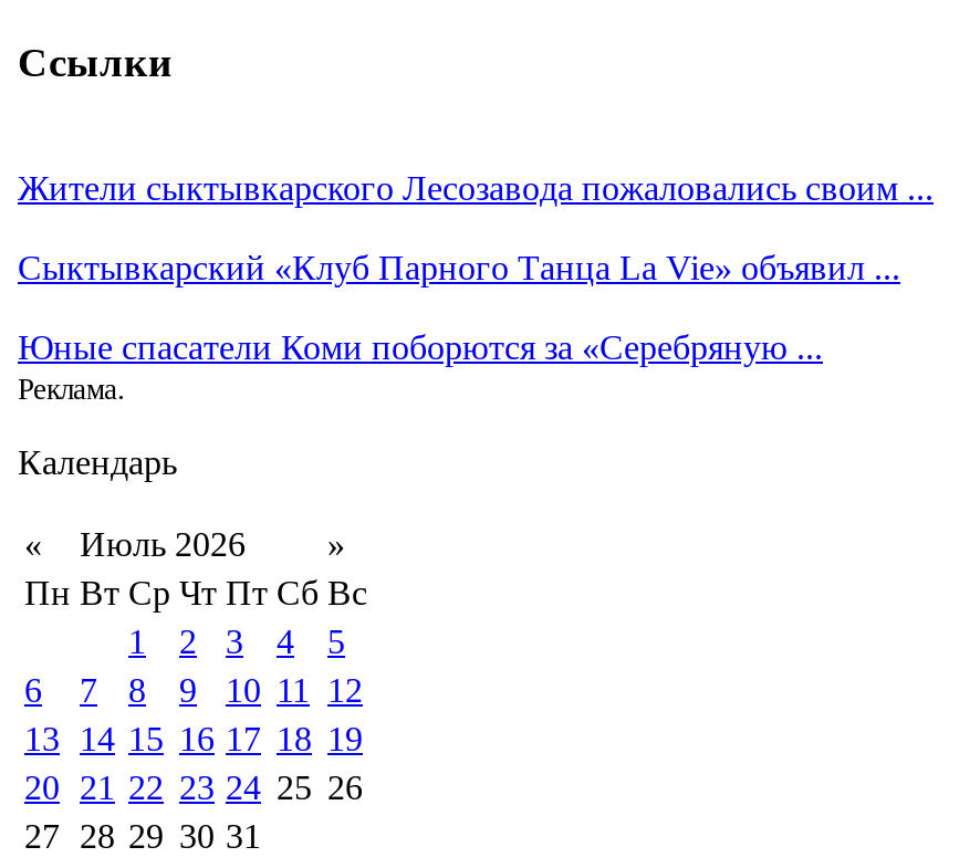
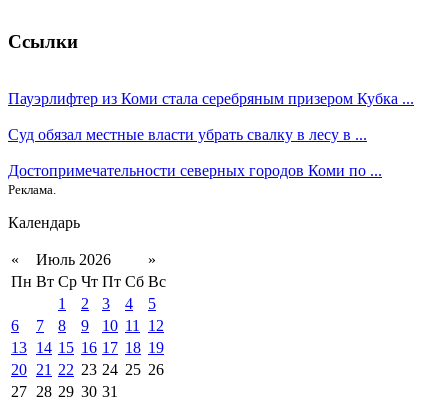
[18,168,934,206] Жители сыктывкарского Лесозавода пожаловались своим ... -> [8,90,414,107] Пауэрлифтер из Коми стала серебряным призером Кубка ...
[18,248,900,286] Сыктывкарский «Клуб Парного Танца La Vie» объявил ... -> [8,126,367,143] Суд обязал местные власти убрать свалку в лесу в ...
[18,328,823,365] Юные спасатели Коми поборются за «Серебряную ... -> [8,162,382,179] Достопримечательности северных городов Коми по ...

